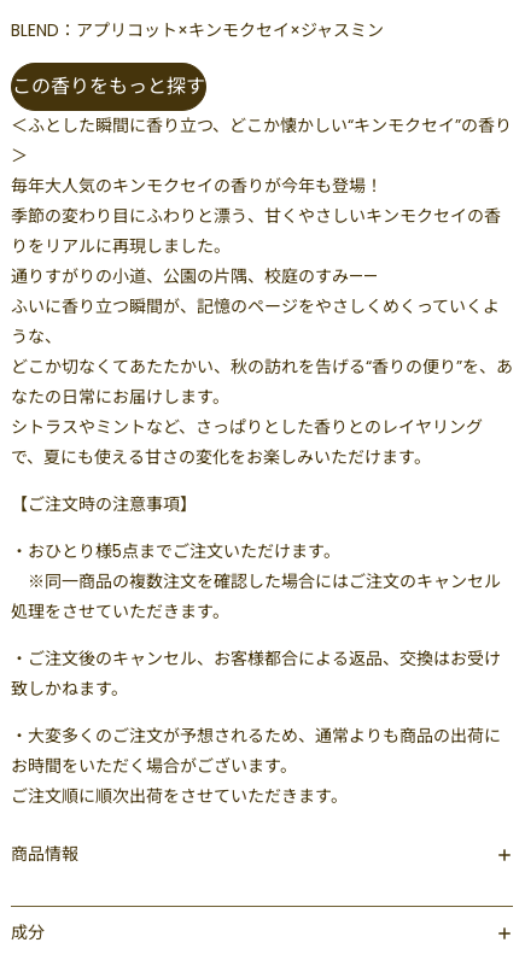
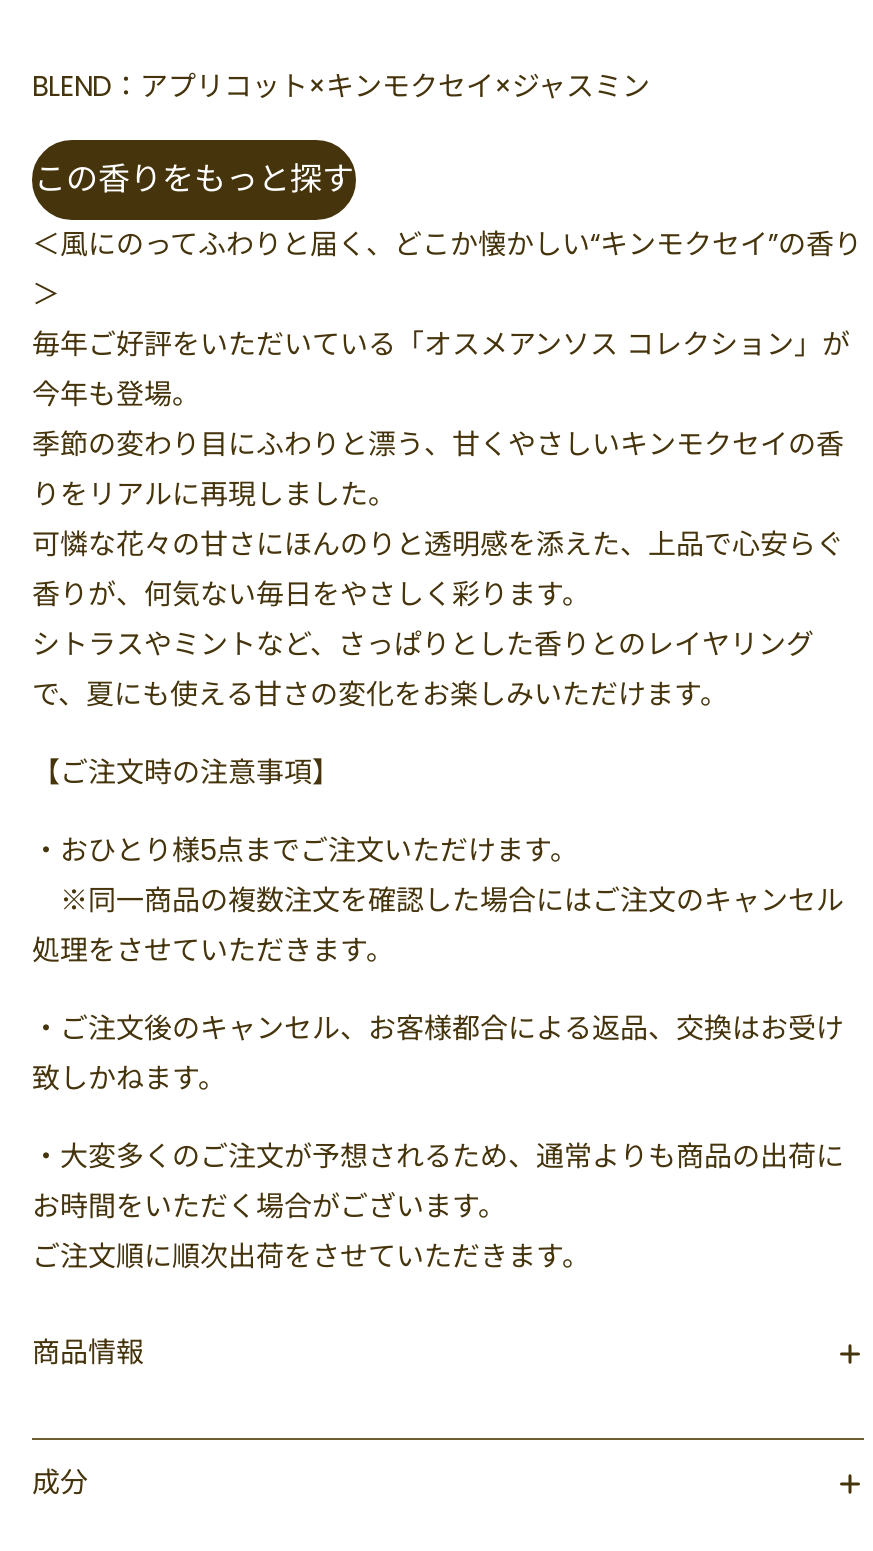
[11,113,512,137] ＜ふとした瞬間に香り立つ、どこか懐かしい“キンモクセイ”の香り -> [32,224,862,264] ＜風にのってふわりと届く、どこか懐かしい“キンモクセイ”の香り
[11,174,383,198] 毎年大人気のキンモクセイの香りが今年も登場！ -> [32,324,850,414] 毎年ご好評をいただいている「オスメアンソス コレクション」が | 今年も登場。
moved [11,204,501,258] -> [32,424,844,514]: 季節の変わり目にふわりと漂う、甘くやさしいキンモクセイの香 | りをリアルに再現しました。
[11,264,513,409] 通りすがりの小道、公園の片隅、校庭のすみ—— | ふいに香り立つ瞬間が、記憶のページをやさしくめくっていくよ | うな、 | どこか切なくてあたたかい、秋の訪れを告げる“香りの便り”を、あ | なたの日常にお届けします。 -> [32,524,844,614] 可憐な花々の甘さにほんのりと透明感を添えた、上品で心安らぐ | 香りが、何気ない毎日をやさしく彩ります。

